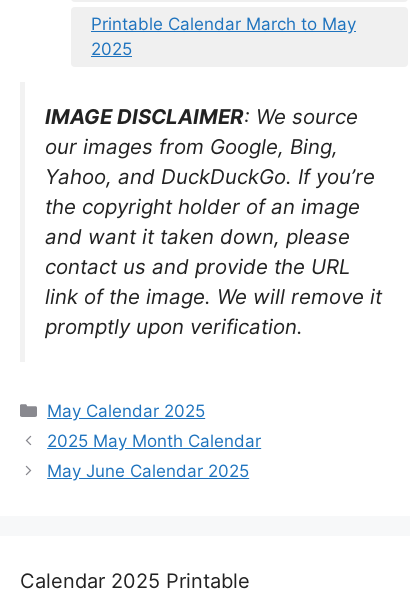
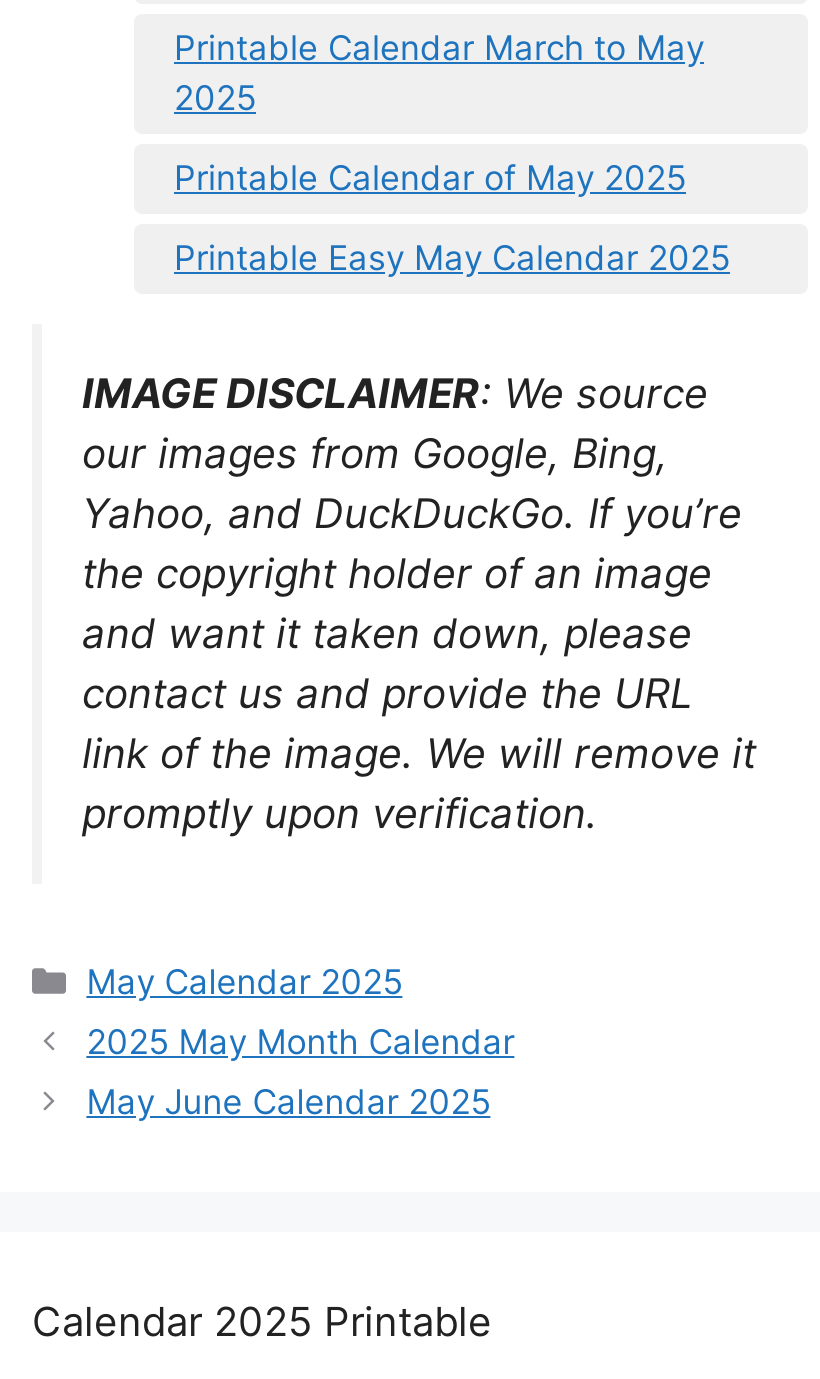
none -> [174,159,730,279] Printable Calendar of May 2025 | Printable Easy May Calendar 2025

